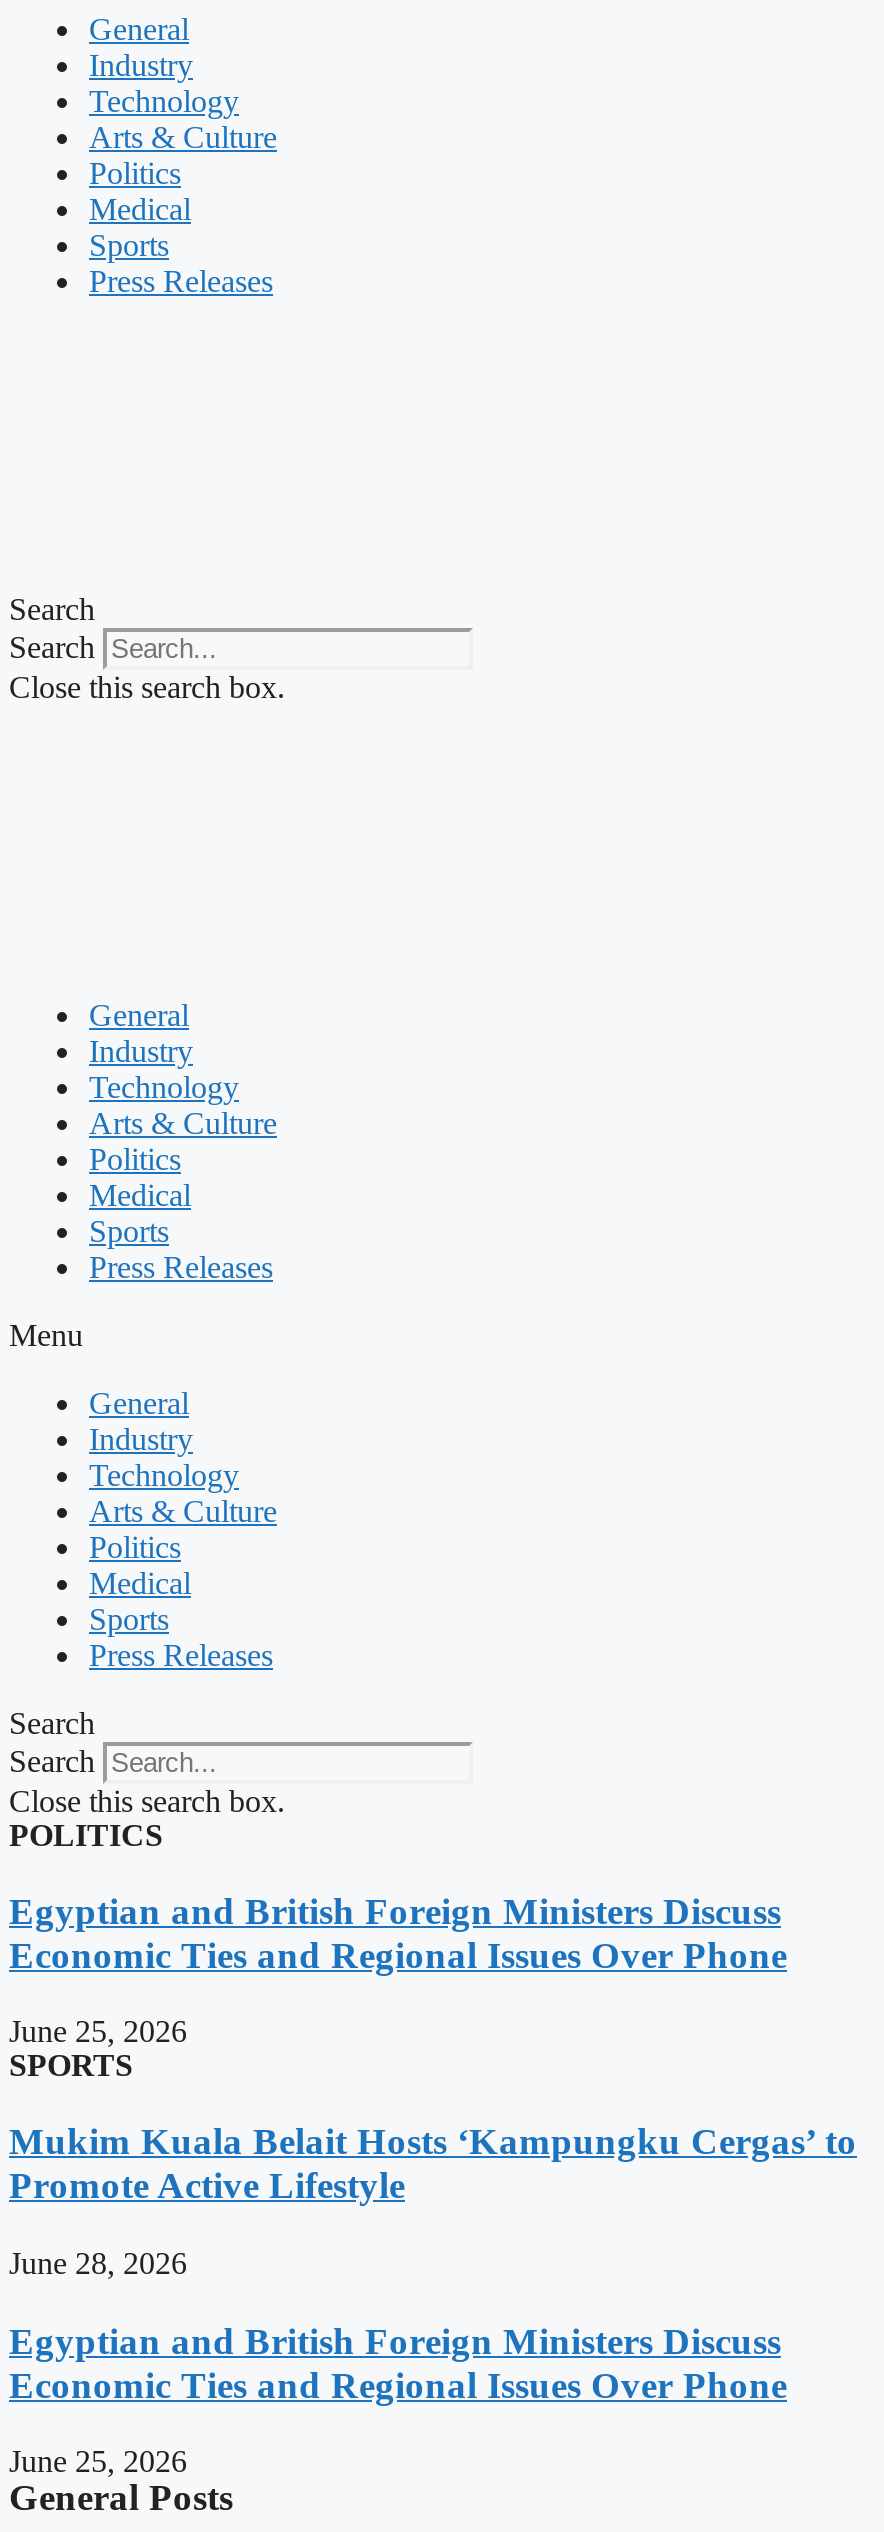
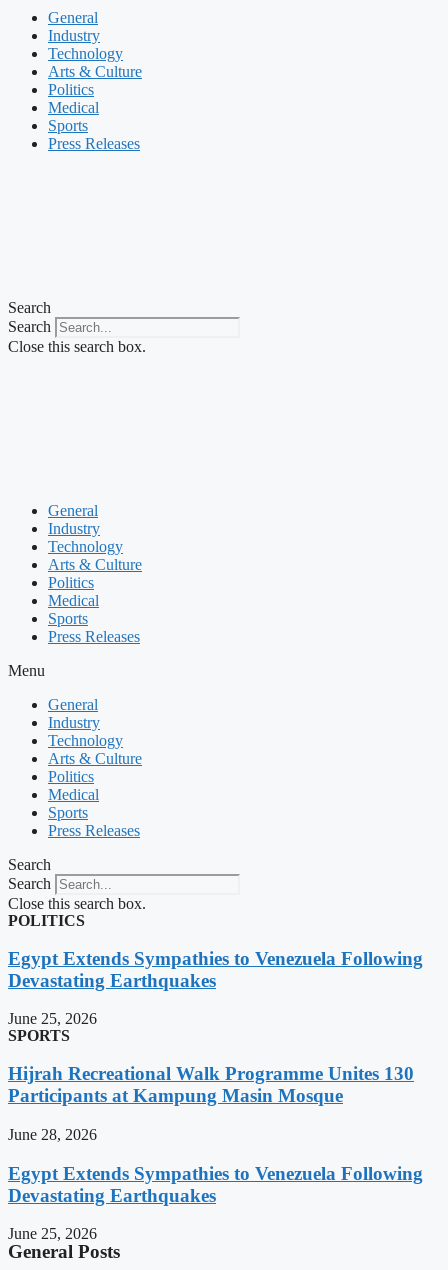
[9,1889,787,1975] Egyptian and British Foreign Ministers Discuss | Economic Ties and Regional Issues Over Phone -> [8,948,423,991] Egypt Extends Sympathies to Venezuela Following | Devastating Earthquakes
[9,2120,857,2206] Mukim Kuala Belait Hosts ‘Kampungku Cergas’ to | Promote Active Lifestyle -> [8,1063,414,1106] Hijrah Recreational Walk Programme Unites 130 | Participants at Kampung Masin Mosque
[9,2319,787,2405] Egyptian and British Foreign Ministers Discuss | Economic Ties and Regional Issues Over Phone -> [8,1163,423,1206] Egypt Extends Sympathies to Venezuela Following | Devastating Earthquakes

